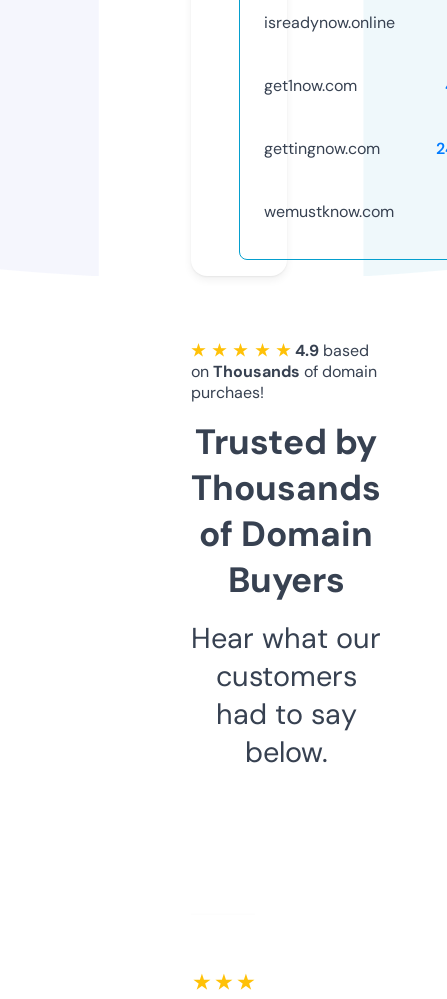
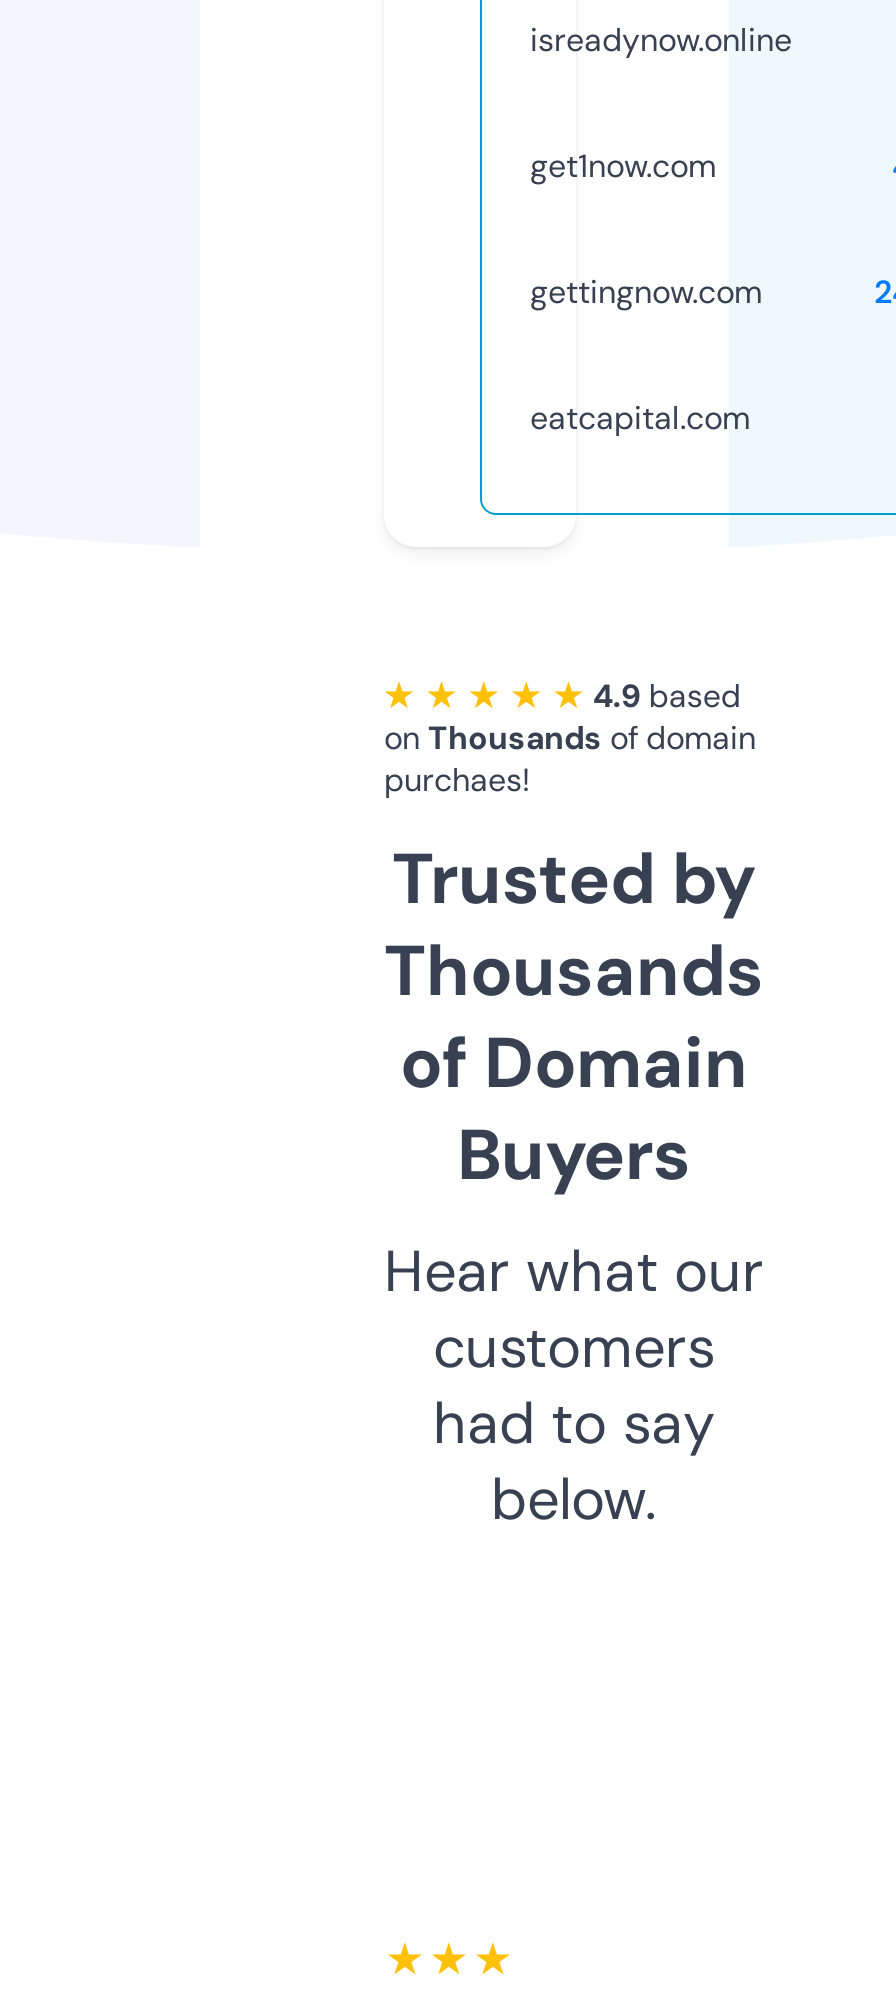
[264,201,394,222] wemustknow.com -> [530,397,750,439] eatcapital.com

